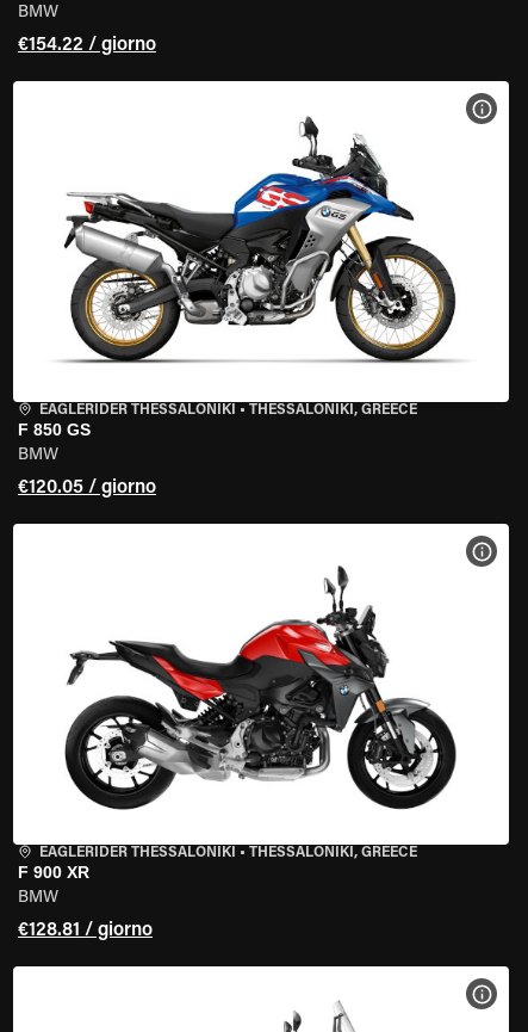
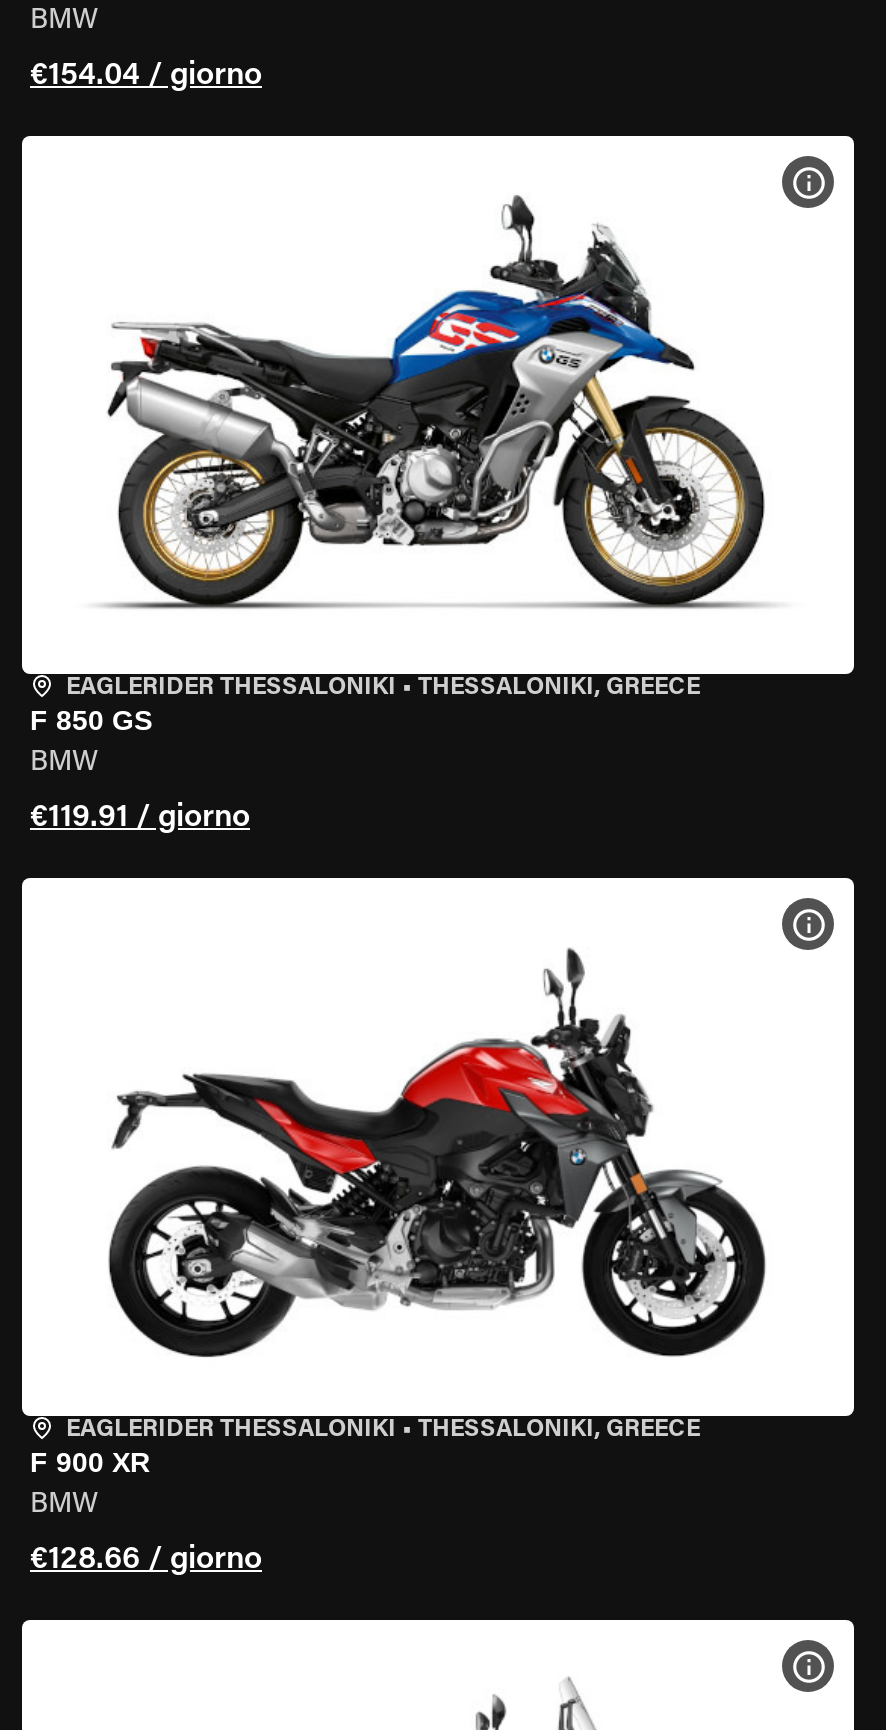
[18,36,156,55] €154.22 / giorno -> [30,60,262,92] €154.04 / giorno
[18,478,156,498] €120.05 / giorno -> [30,802,250,834] €119.91 / giorno
[18,921,153,940] €128.81 / giorno -> [30,1544,262,1576] €128.66 / giorno

